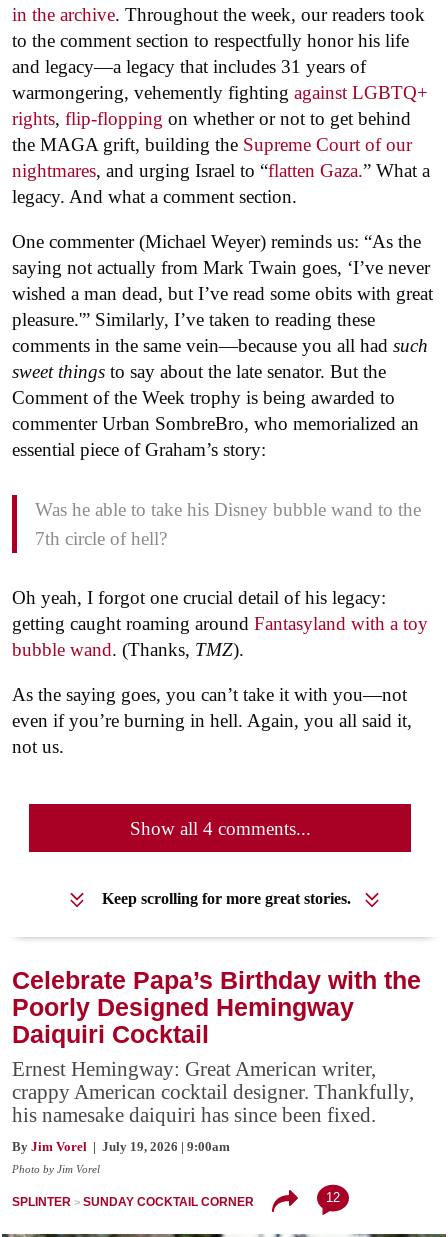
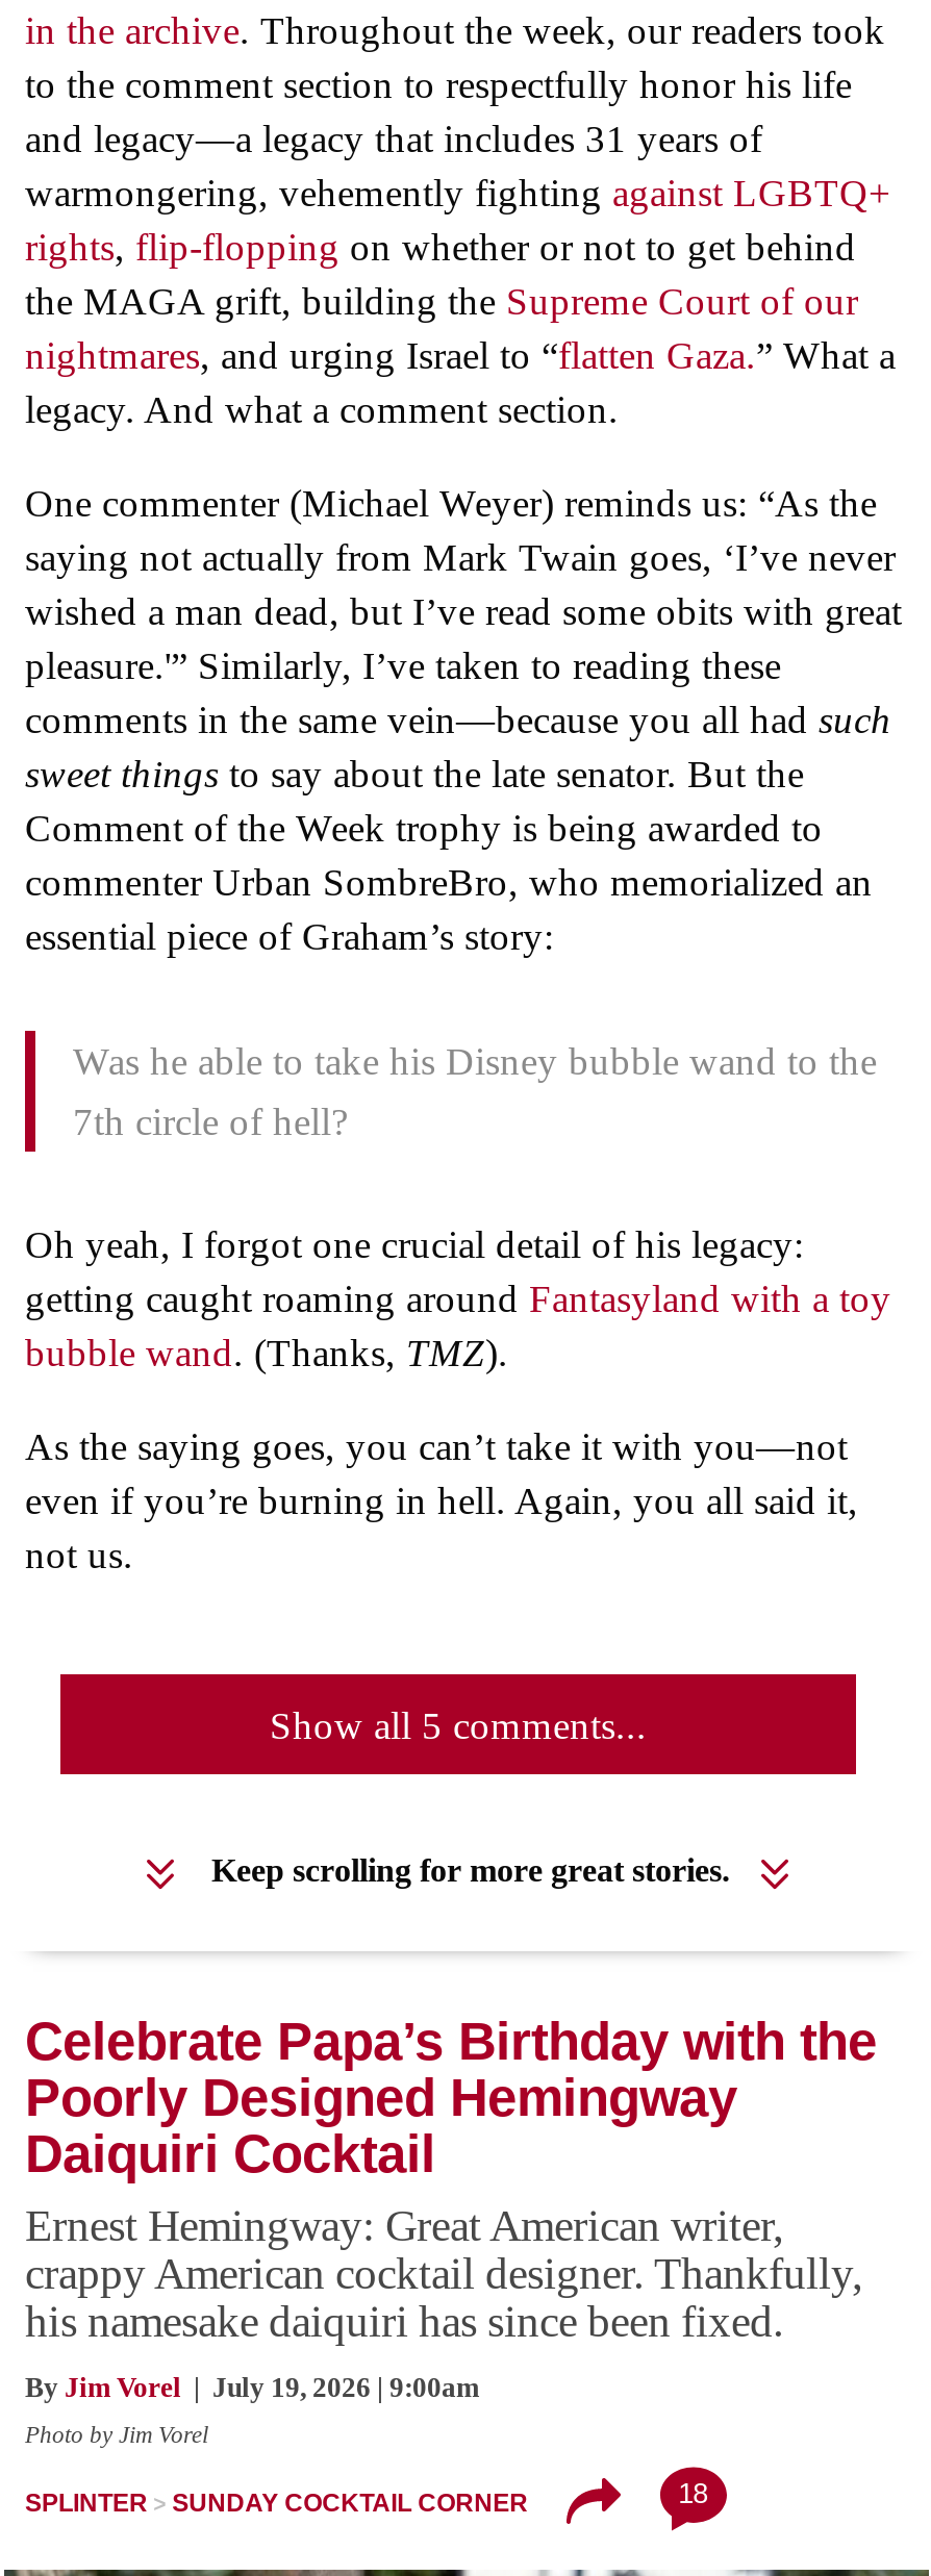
[129,818,310,839] Show all 4 comments... -> [270,1704,647,1748] Show all 5 comments...
[326,1190,340,1205] 12 -> [678,2477,708,2509] 18

